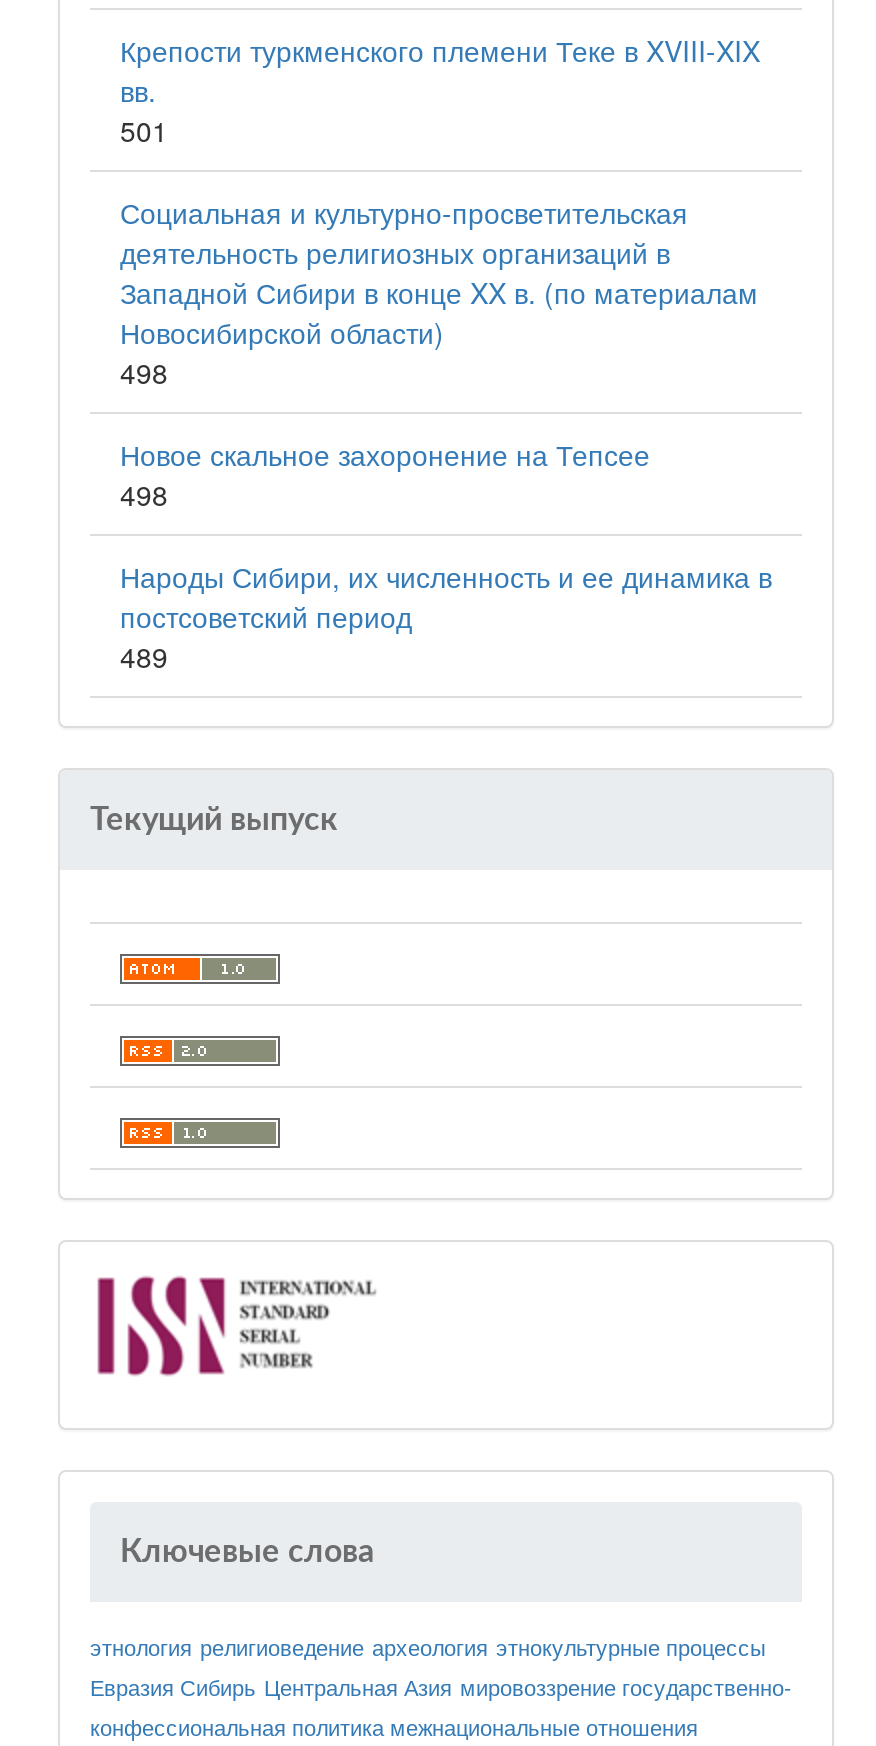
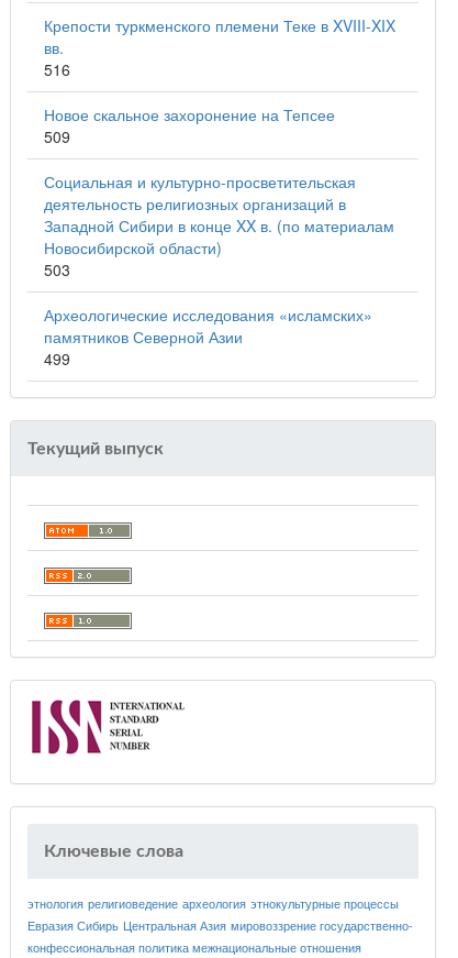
[120,110,168,150] 501 -> [44,58,70,147] 516 | 509
moved [120,192,758,352] -> [44,171,394,259]: Социальная и культурно-просветительская | деятельность религиозных организаций в | Западной Сибири в конце XX в. (по материалам | Новосибирской области)
[120,352,772,676] 498 | 498 | Народы Сибири, их численность и ее динамика в | постсоветский период | 489 -> [44,259,372,370] 503 | Археологические исследования «исламских» | памятников Северной Азии | 499
moved [120,434,650,474] -> [44,103,335,125]: Новое скальное захоронение на Тепсее

